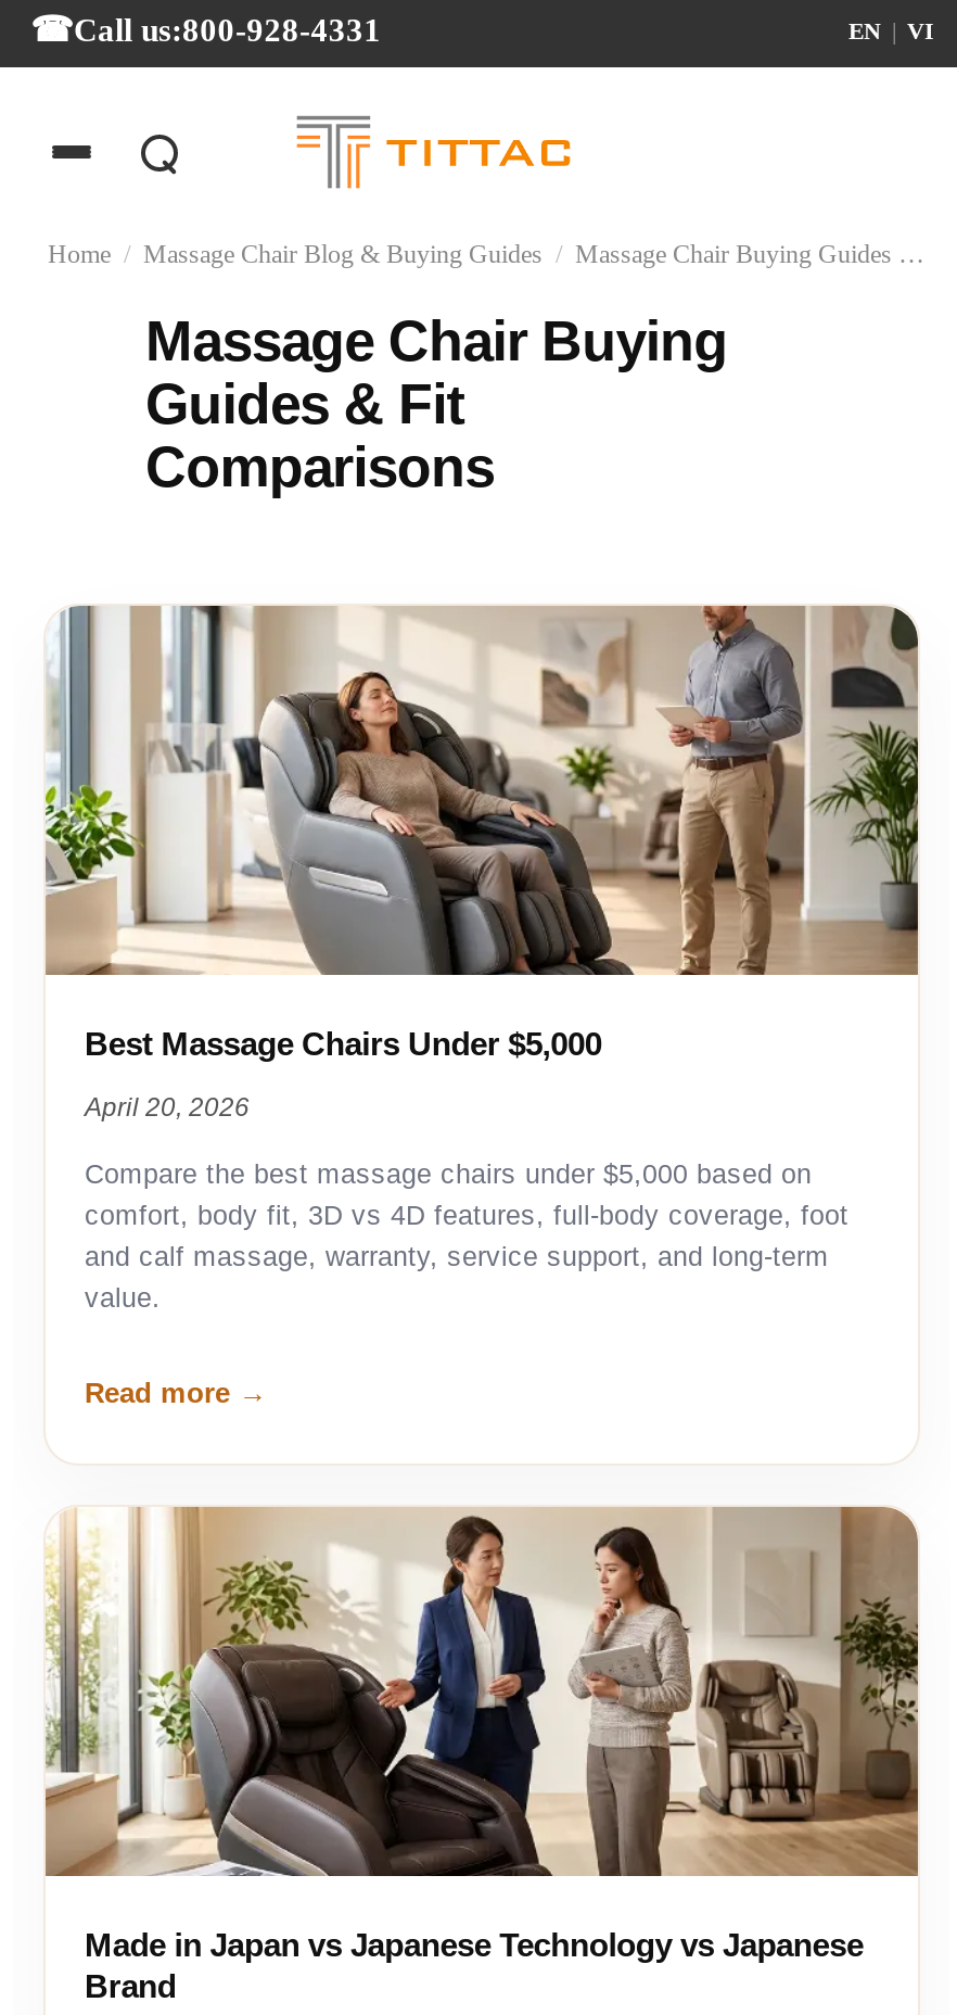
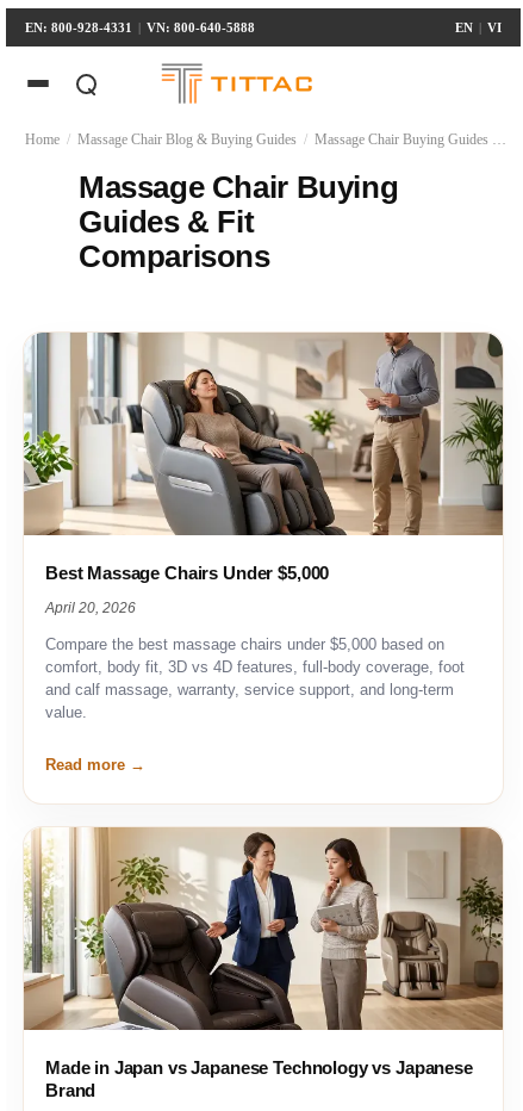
[74,12,381,47] Call us:800-928-4331 -> [25,20,255,35] EN: 800-928-4331 | VN: 800-640-5888

